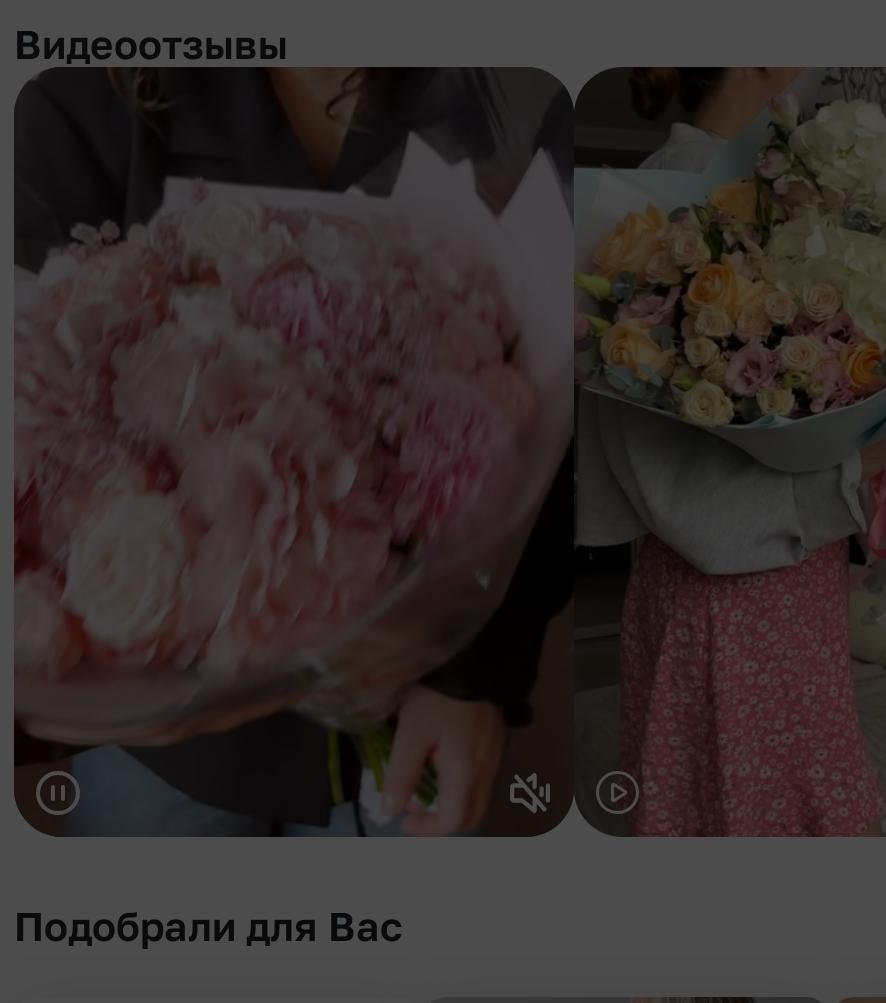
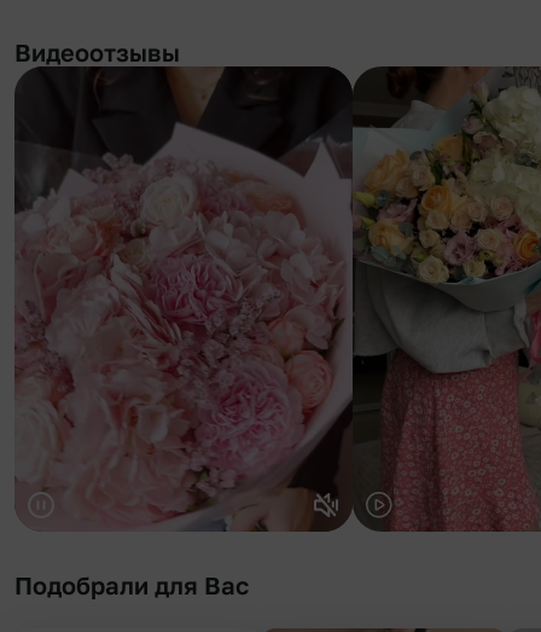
[12,67,576,839] [image] -> [13,66,354,532] [image]

